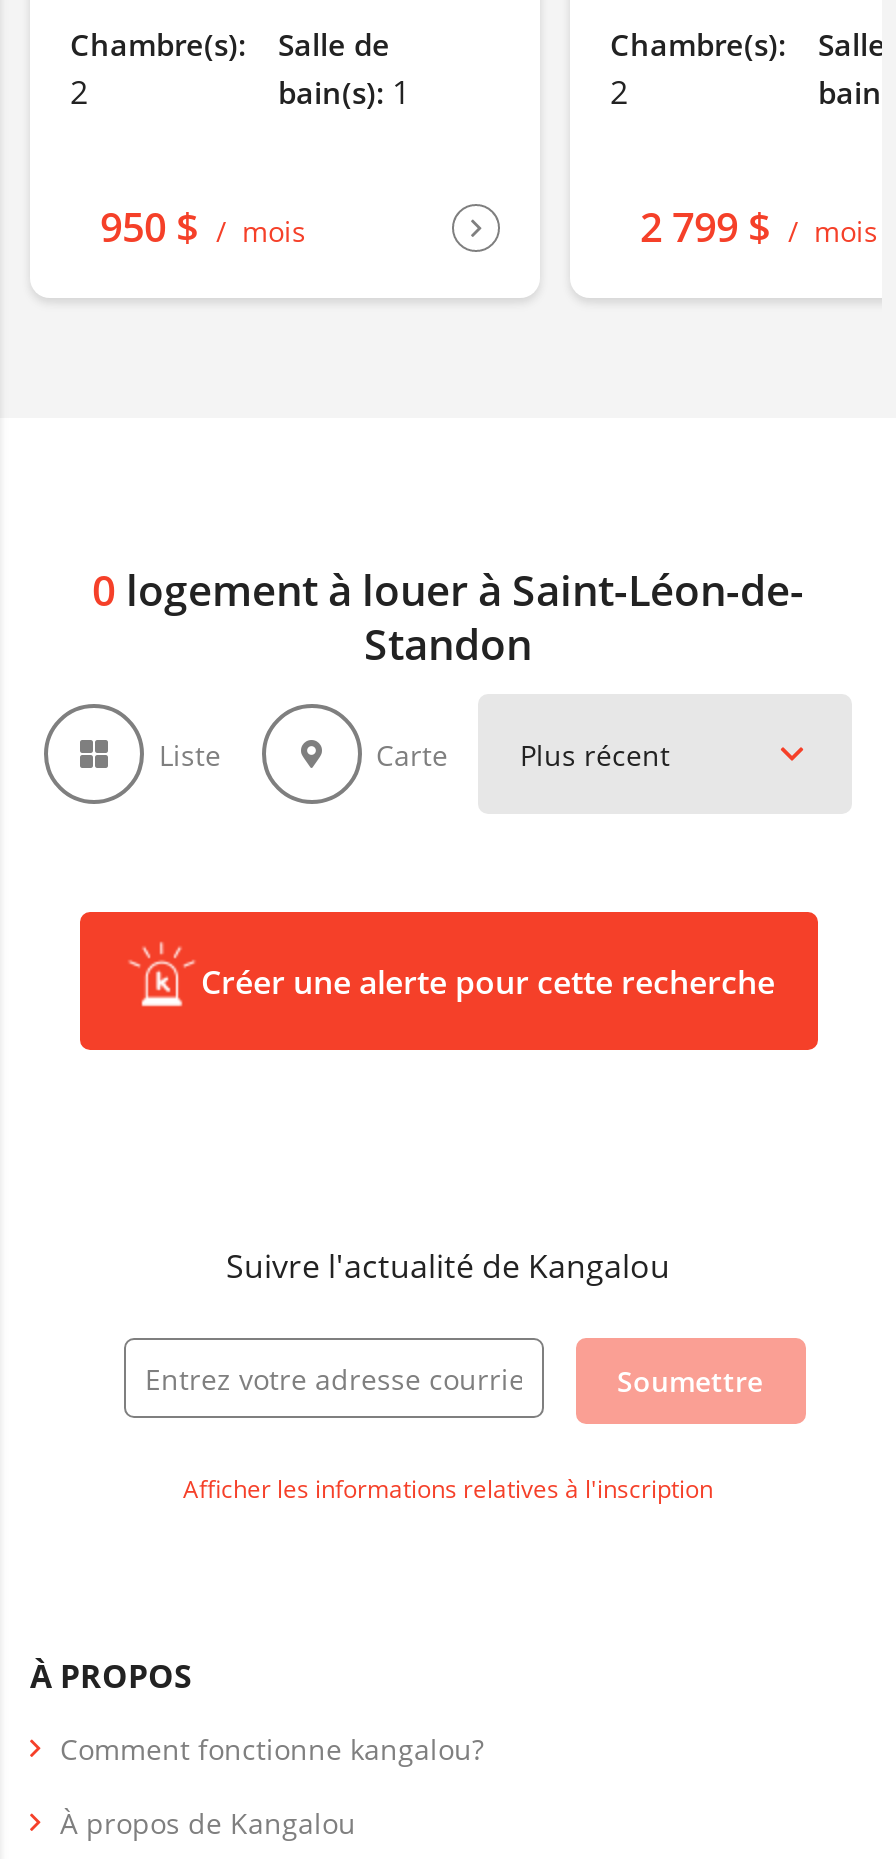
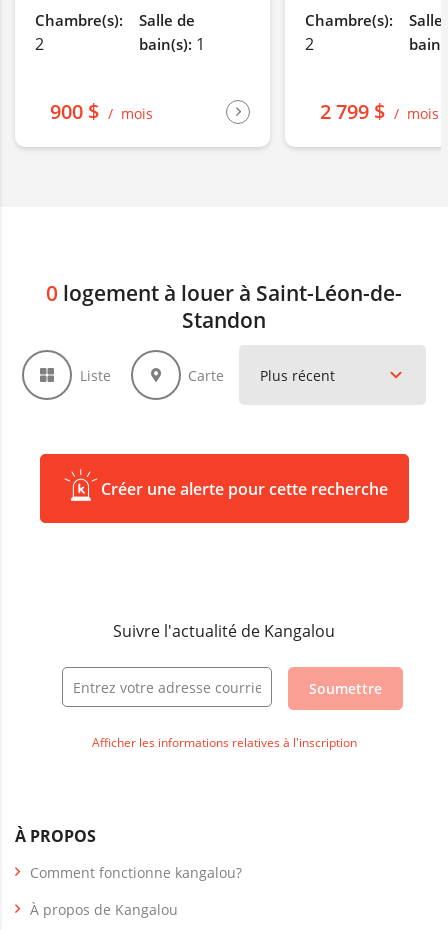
[100,200,306,254] 950 $ mois -> [50,98,153,125] 900 $ mois

